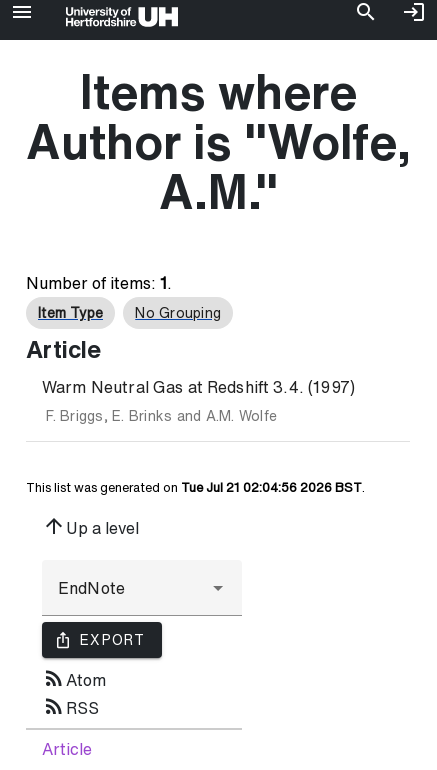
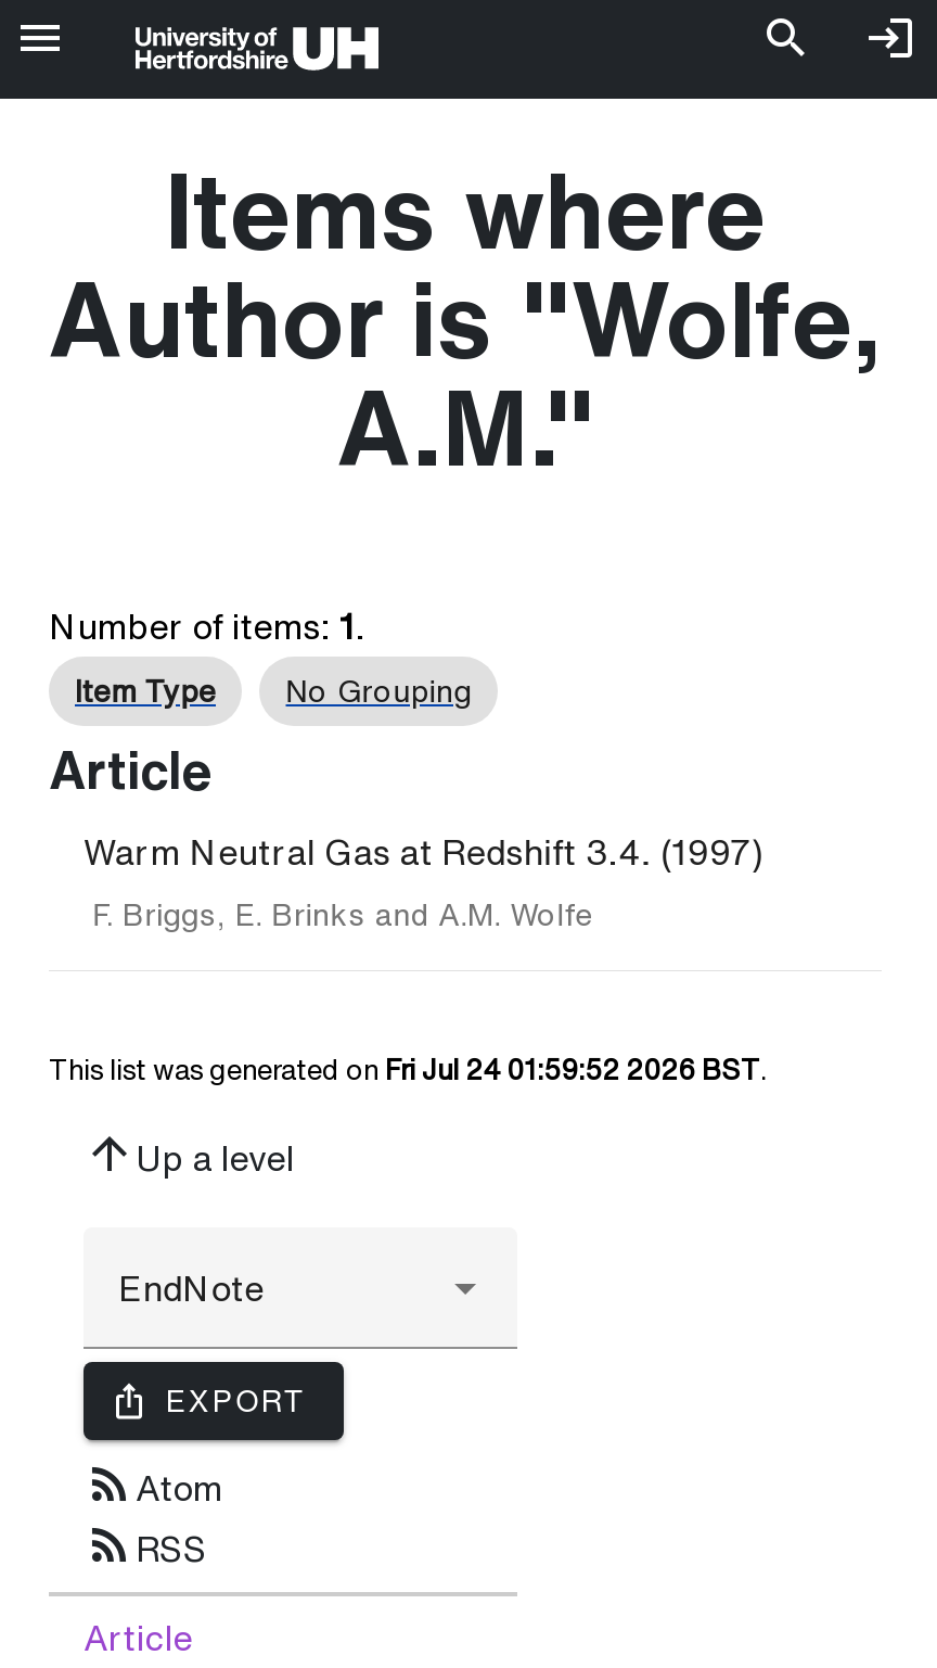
[26,481,365,494] This list was generated on Tue Jul 21 02:04:56 2026 BST. -> [49,1057,767,1085] This list was generated on Fri Jul 24 01:59:52 2026 BST.

